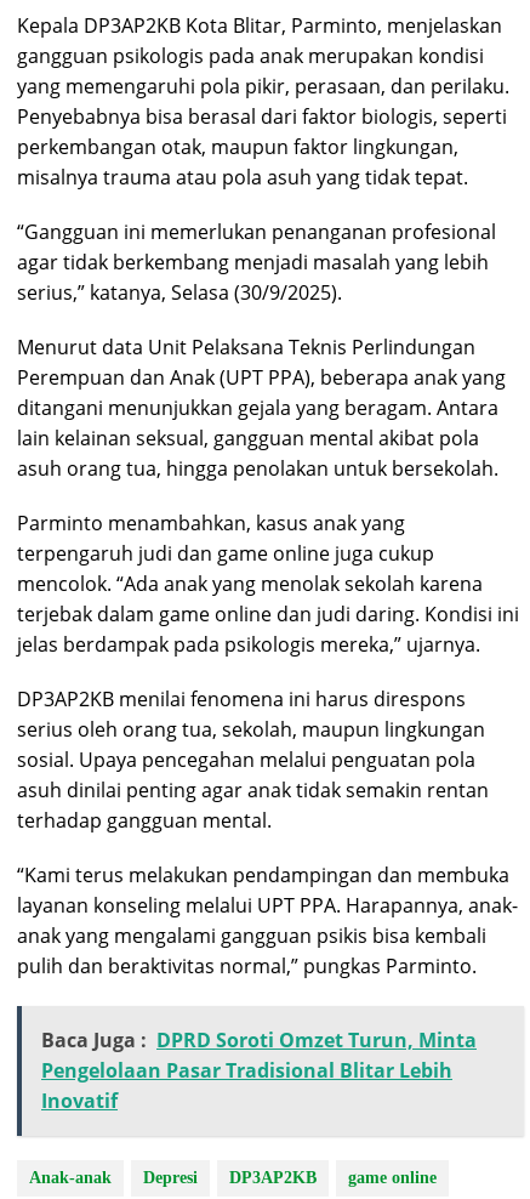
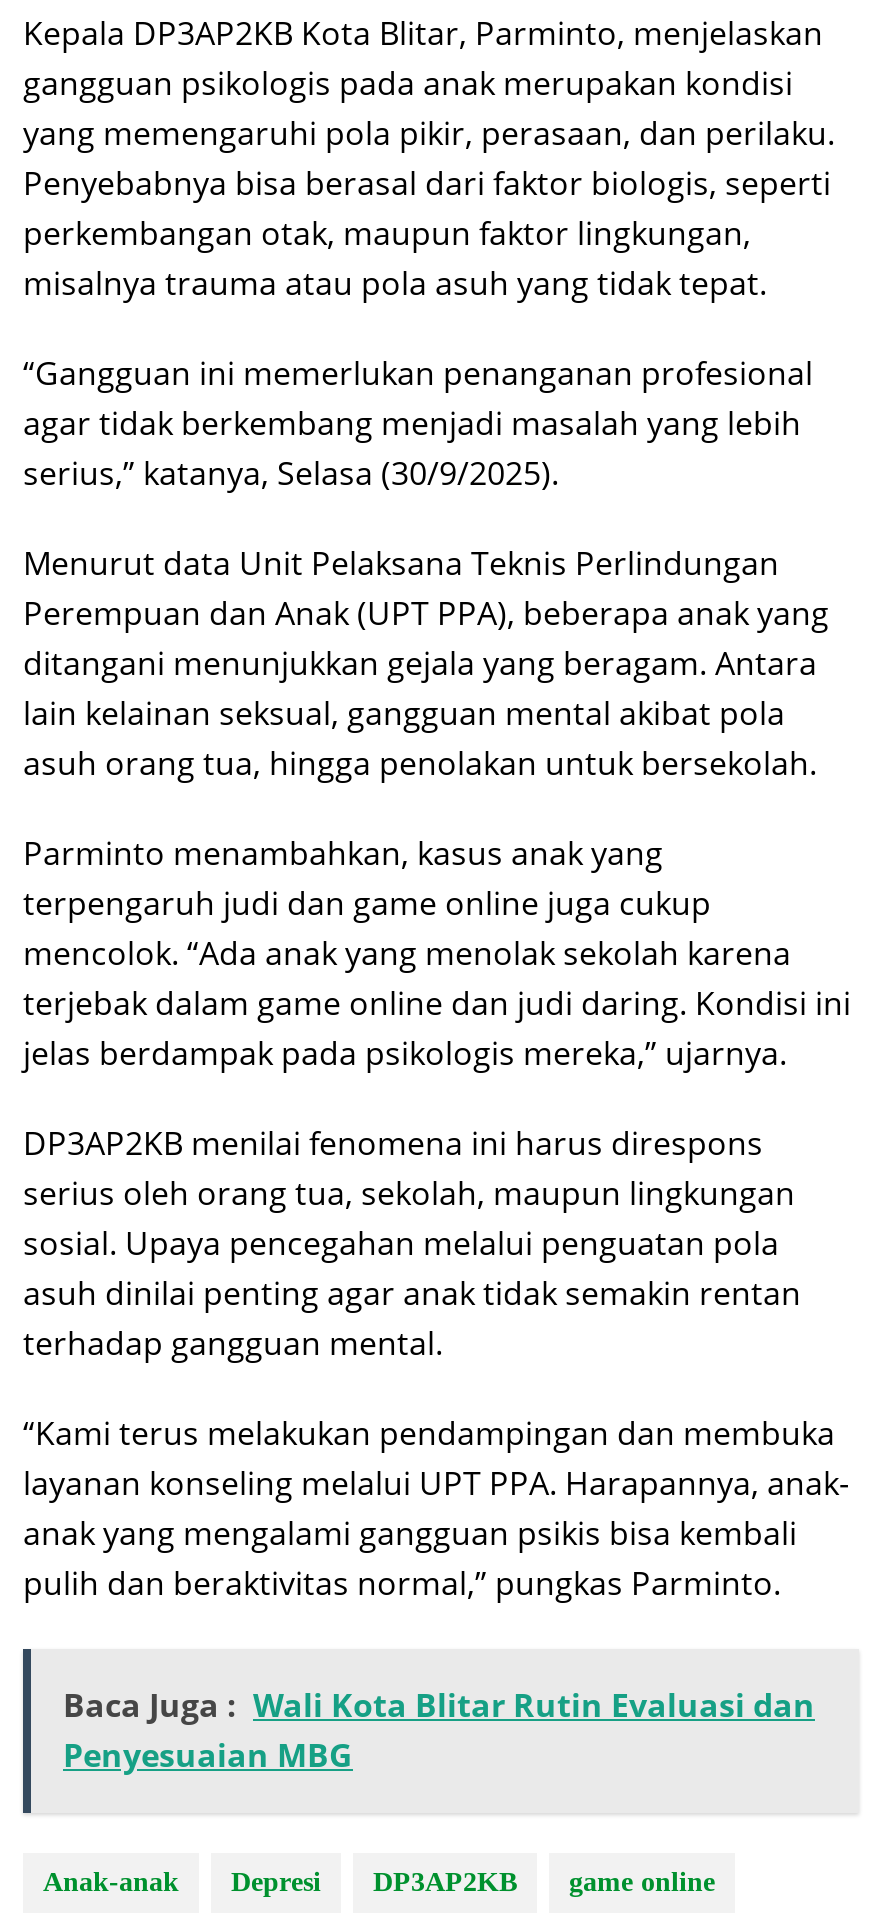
[41,1026,477,1114] Baca Juga : DPRD Soroti Omzet Turun, Minta | Pengelolaan Pasar Tradisional Blitar Lebih | Inovatif -> [63,1682,815,1776] Baca Juga : Wali Kota Blitar Rutin Evaluasi dan | Penyesuaian MBG

